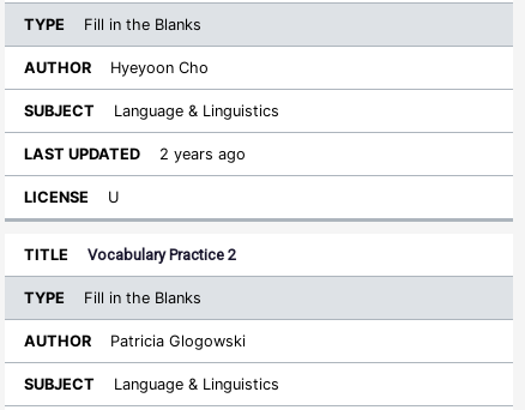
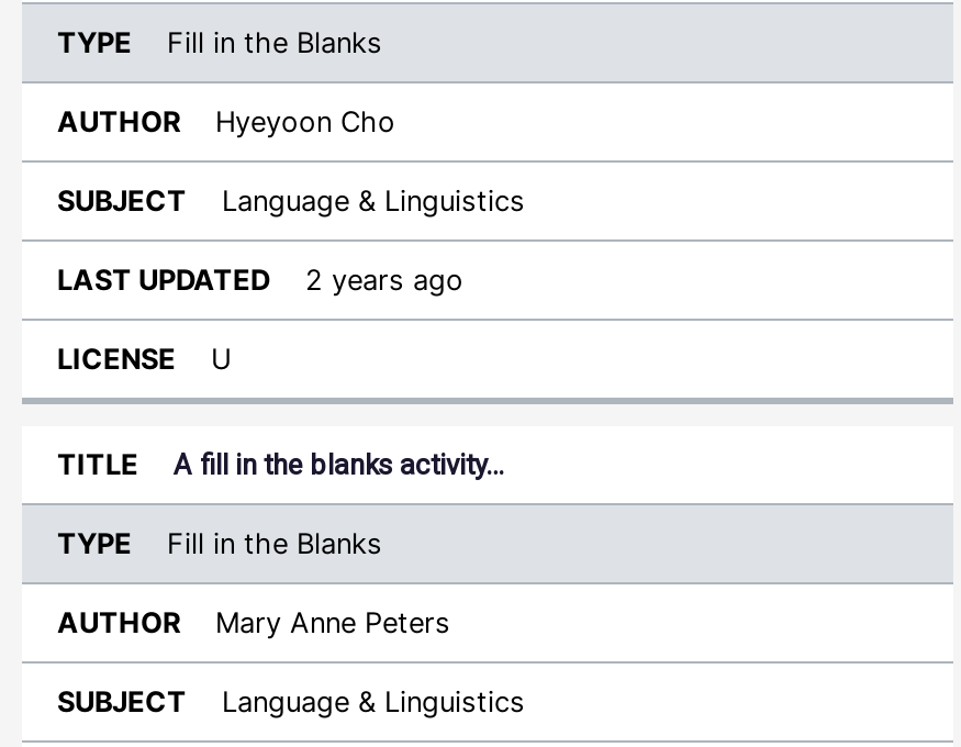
[87,246,236,264] Vocabulary Practice 2 -> [174,448,505,481] A fill in the blanks activity…
[110,332,246,350] Patricia Glogowski -> [215,606,450,639] Mary Anne Peters

